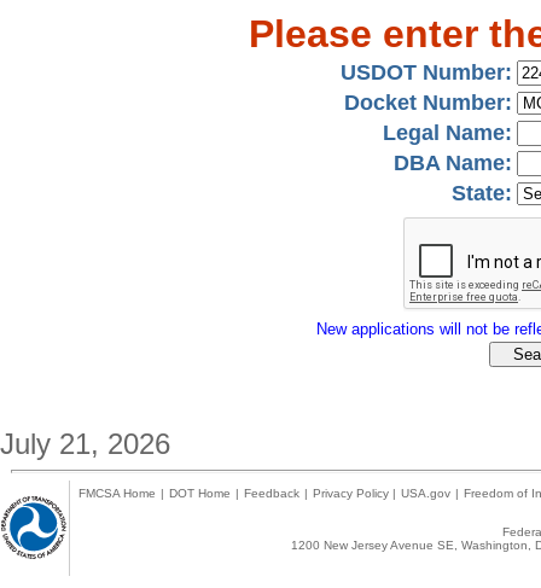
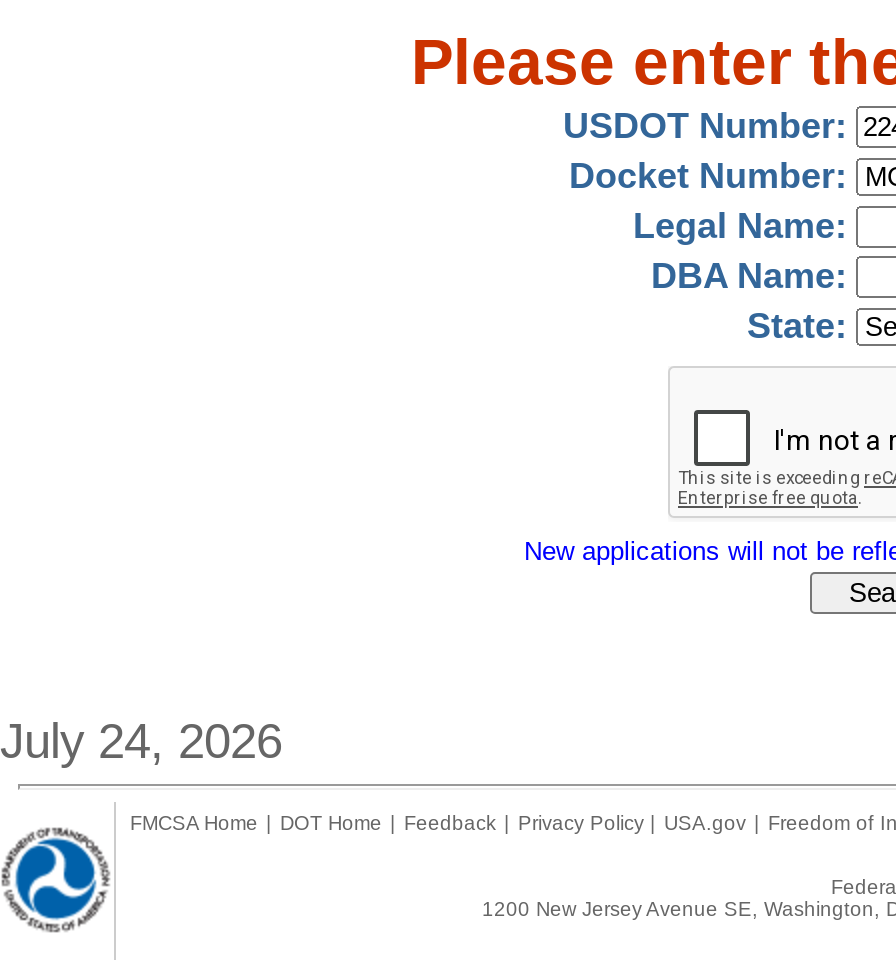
[0,427,170,460] July 21, 2026 -> [0,714,282,768] July 24, 2026

